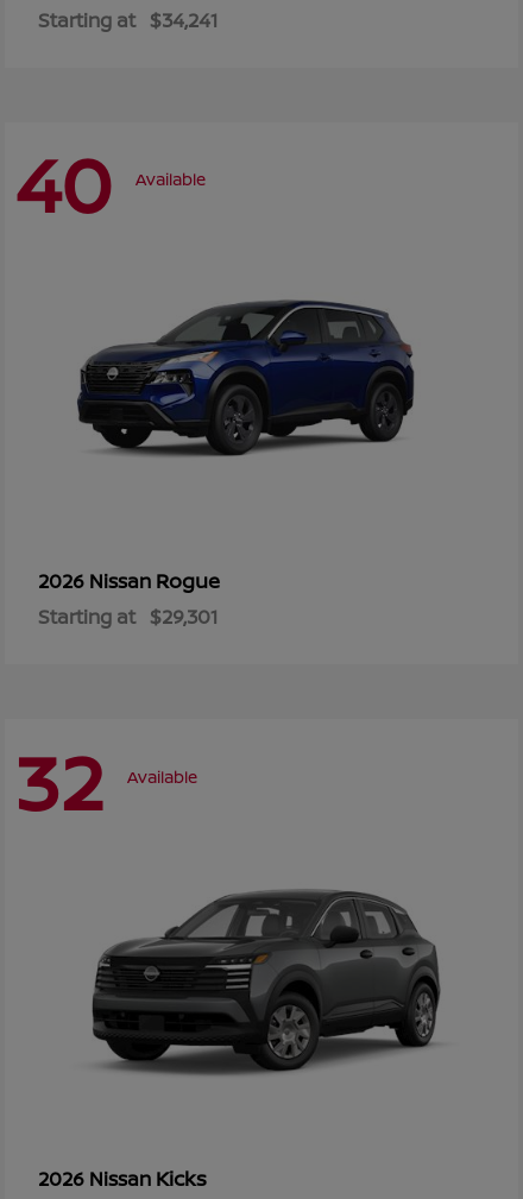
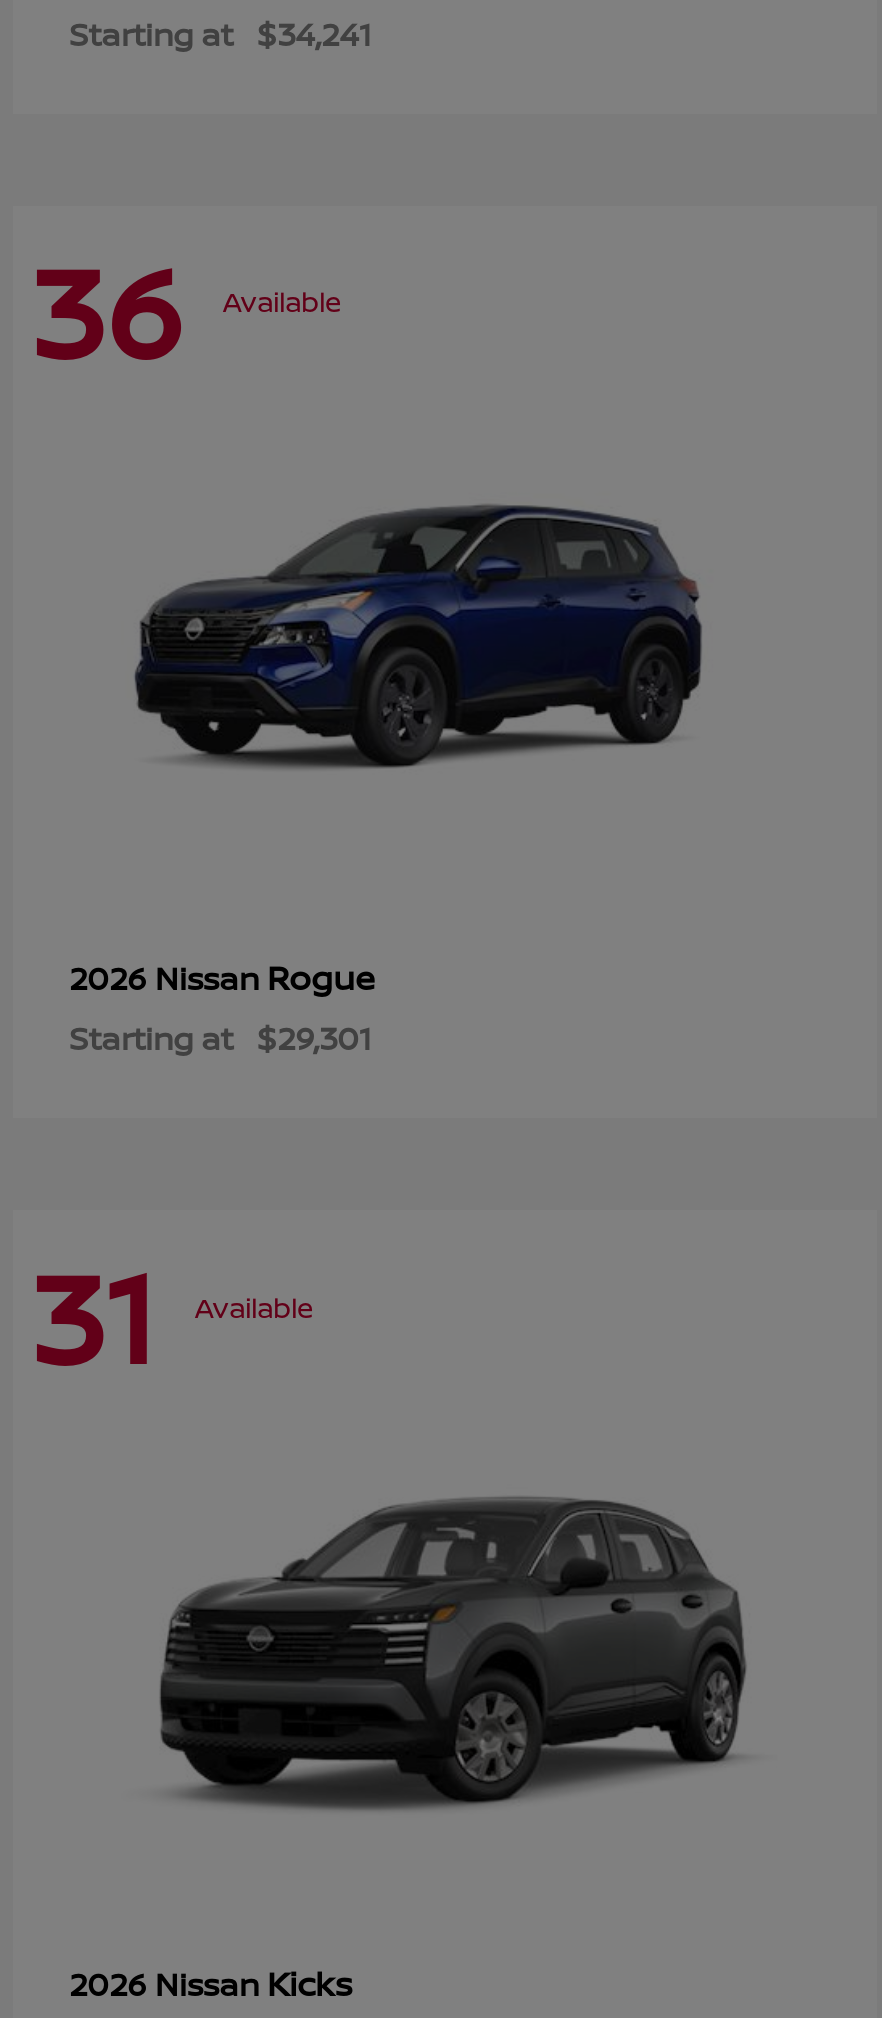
[14,132,206,235] 40 Available -> [29,222,341,396] 36 Available
[14,729,197,833] 32 Available -> [29,1228,313,1402] 31 Available

